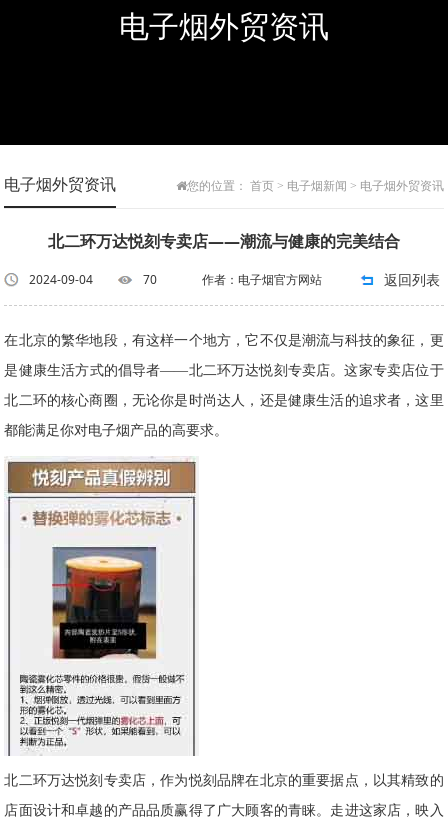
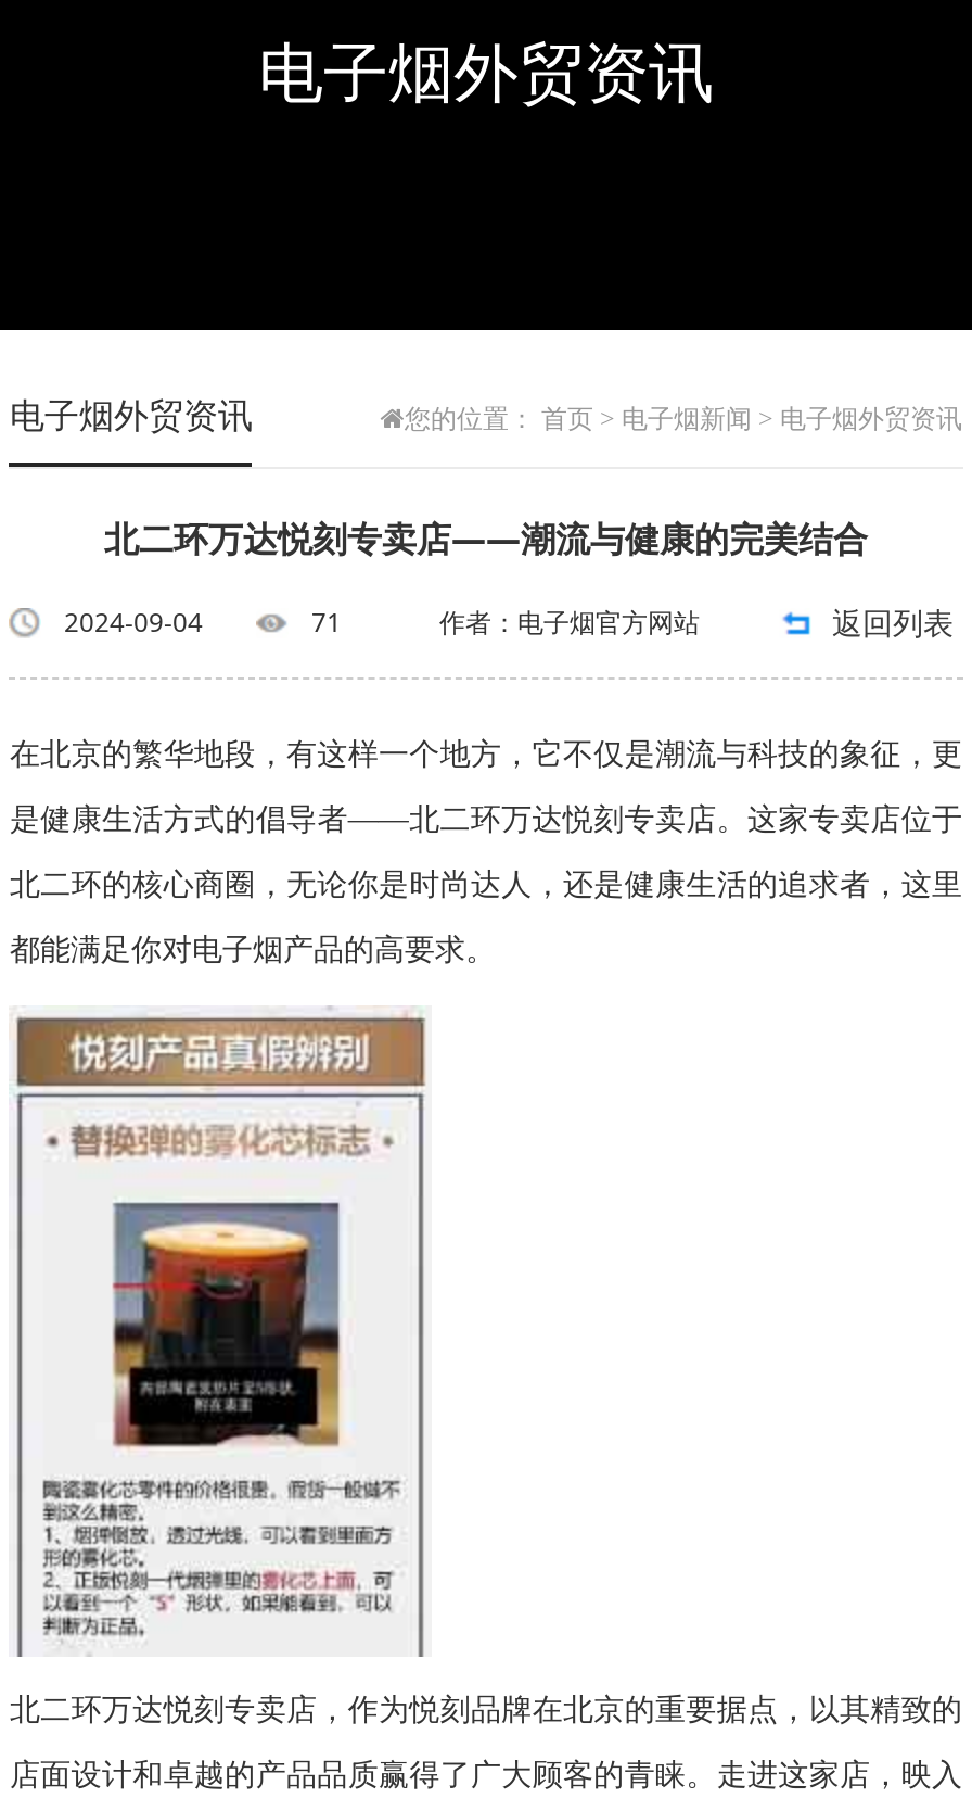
[143,271,157,288] 70 -> [311,604,342,641] 71

